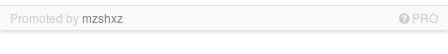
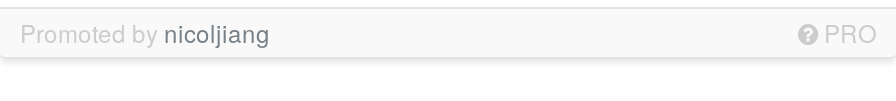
[10,9,123,26] Promoted by mzshxz -> [20,15,270,49] Promoted by nicoljiang

